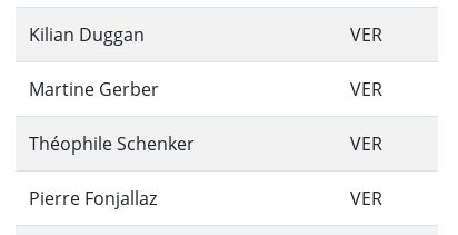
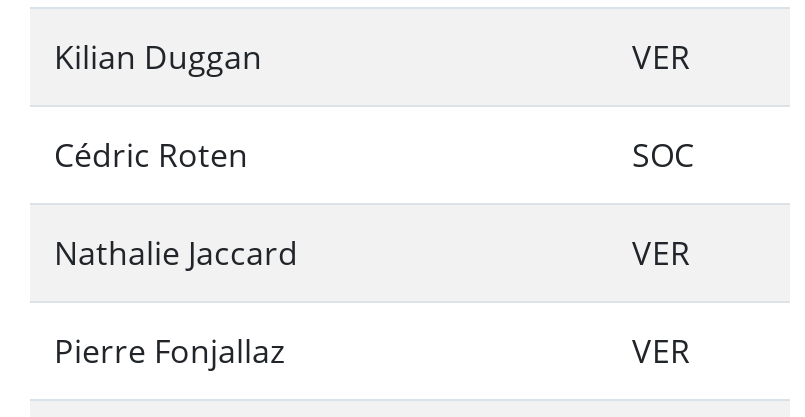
[29,77,382,102] Martine Gerber | VER -> [54,134,694,178] Cédric Roten | SOC
[29,132,195,156] Théophile Schenker -> [54,232,298,276] Nathalie Jaccard

